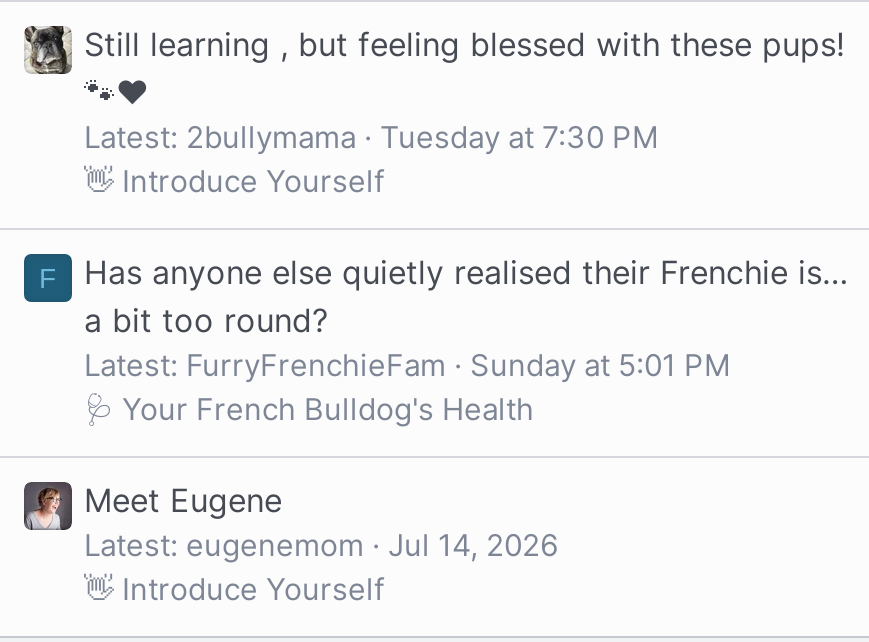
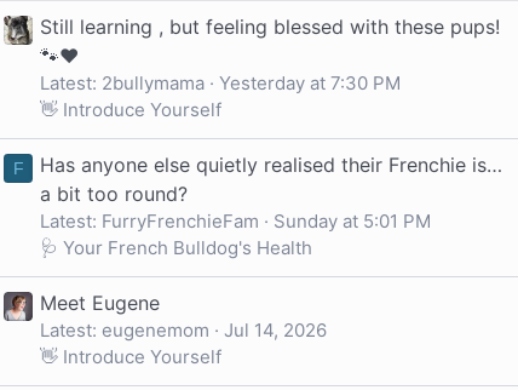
[380,117,658,155] Tuesday at 7:30 PM -> [219,71,401,94] Yesterday at 7:30 PM

